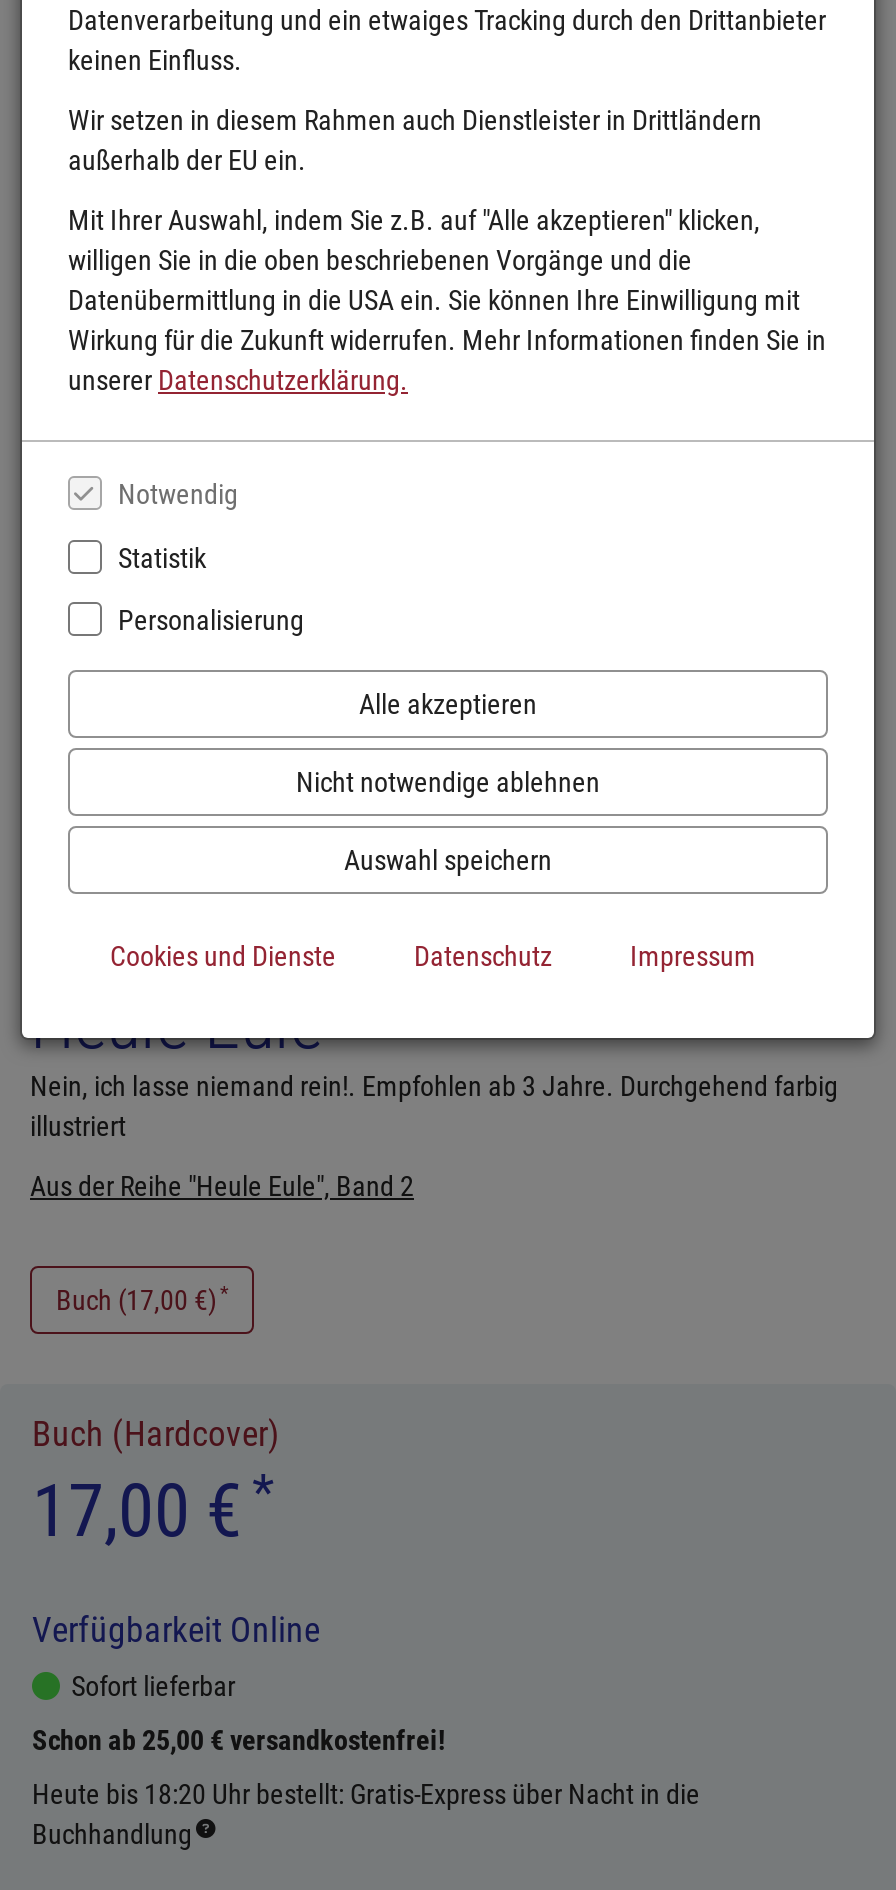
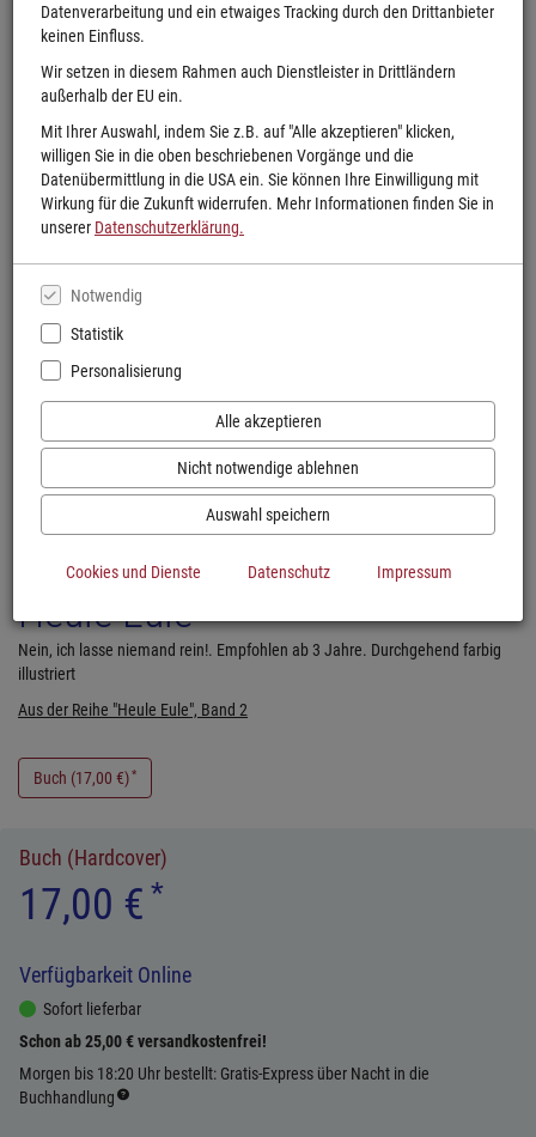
[32,1779,700,1811] Heute bis 18:20 Uhr bestellt: Gratis-Express über Nacht in die -> [19,1065,430,1084] Morgen bis 18:20 Uhr bestellt: Gratis-Express über Nacht in die

